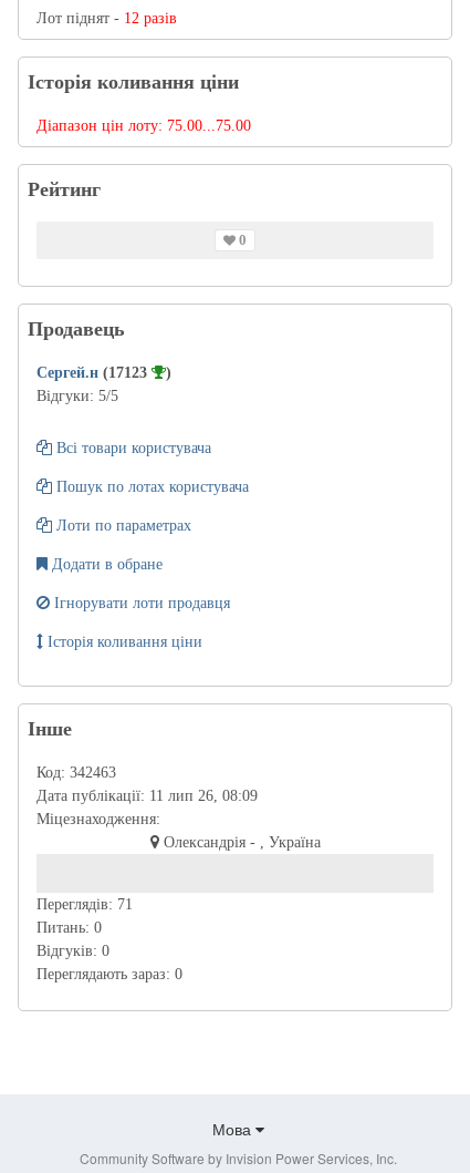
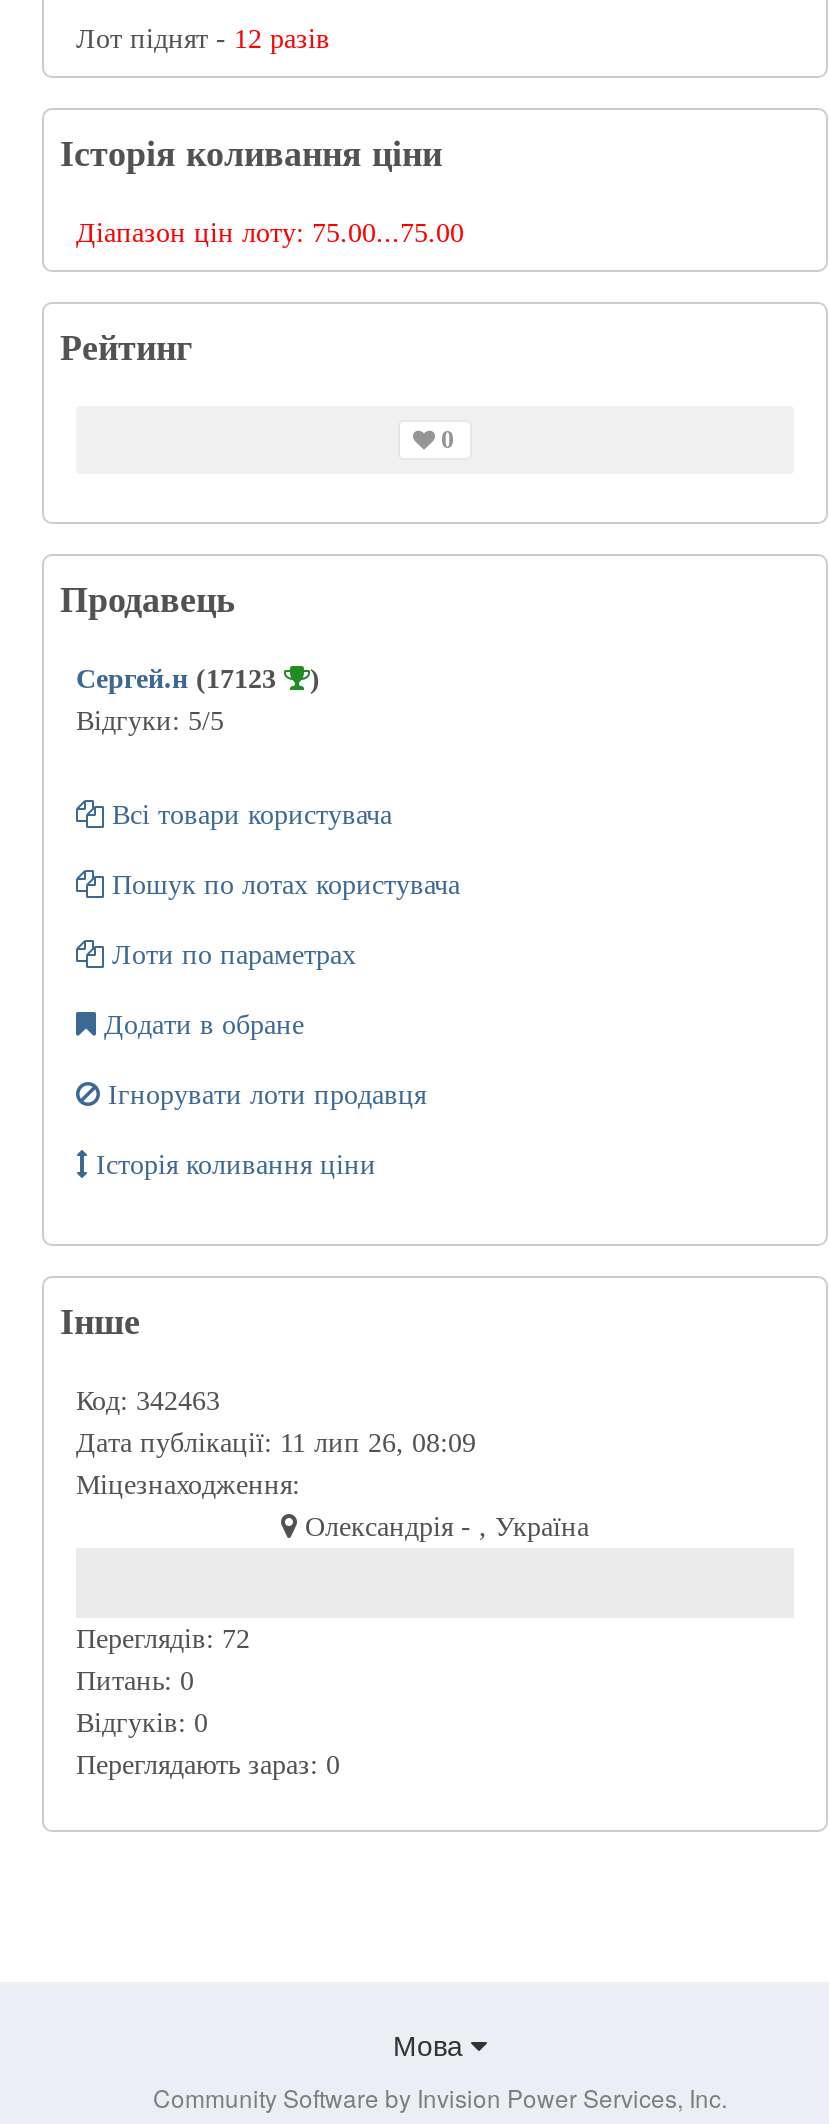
[36,896,133,912] Переглядів: 71 -> [76,1623,250,1653] Переглядів: 72

